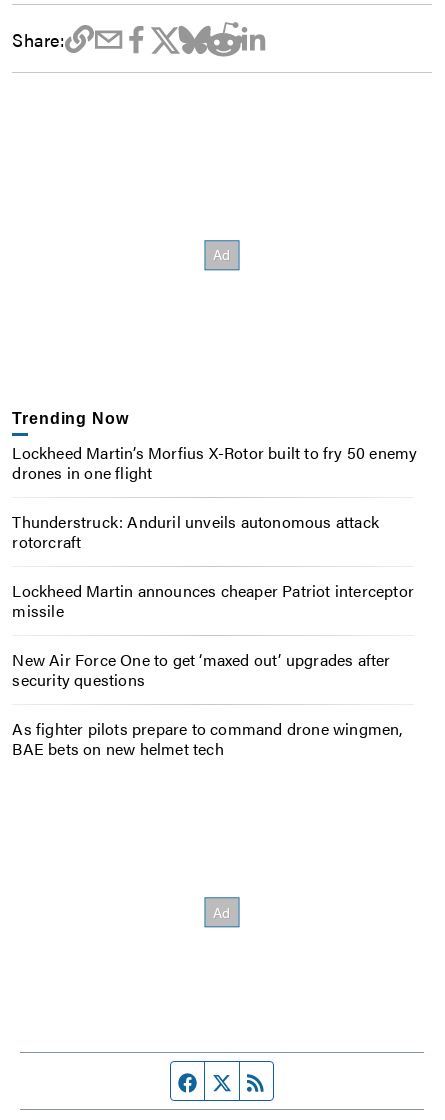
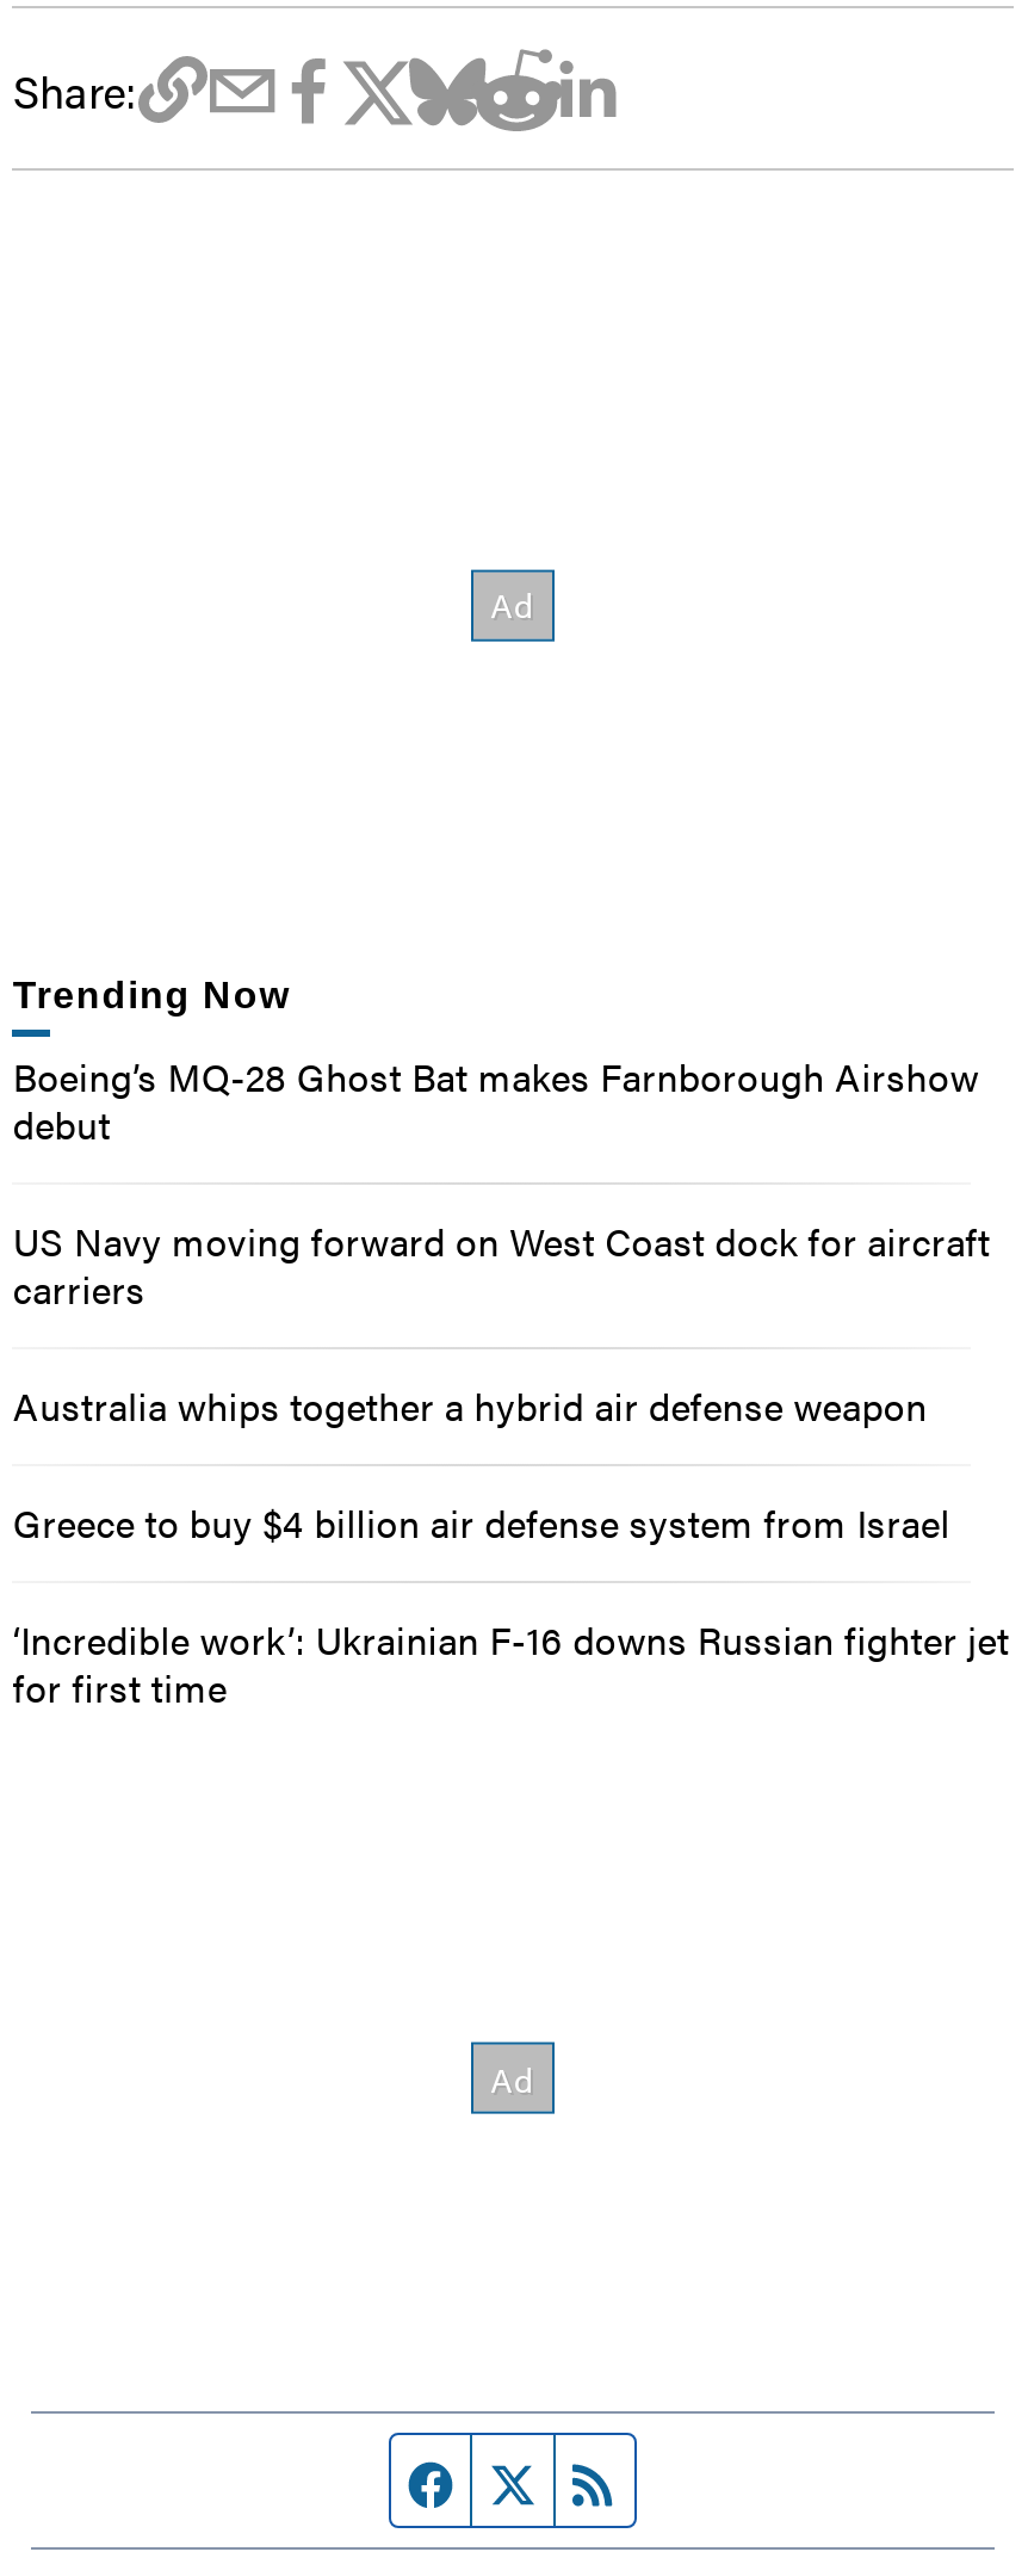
[12,441,417,484] Lockheed Martin’s Morfius X-Rotor built to fry 50 enemy | drones in one flight -> [13,1050,979,1152] Boeing’s MQ-28 Ghost Bat makes Farnborough Airshow | debut
[12,510,379,553] Thunderstruck: Anduril unveils autonomous attack | rotorcraft -> [13,1214,990,1316] US Navy moving forward on West Coast dock for aircraft | carriers
[12,579,414,622] Lockheed Martin announces cheaper Patriot interceptor | missile -> [13,1378,927,1433] Australia whips together a hybrid air defense weapon
[12,648,391,691] New Air Force One to get ‘maxed out’ upgrades after | security questions -> [13,1494,950,1549] Greece to buy $4 billion air defense system from Israel
[12,717,403,760] As fighter pilots prepare to command drone wingmen, | BAE bets on new helmet tech -> [13,1611,1009,1714] ‘Incredible work’: Ukrainian F-16 downs Russian fighter jet | for first time

